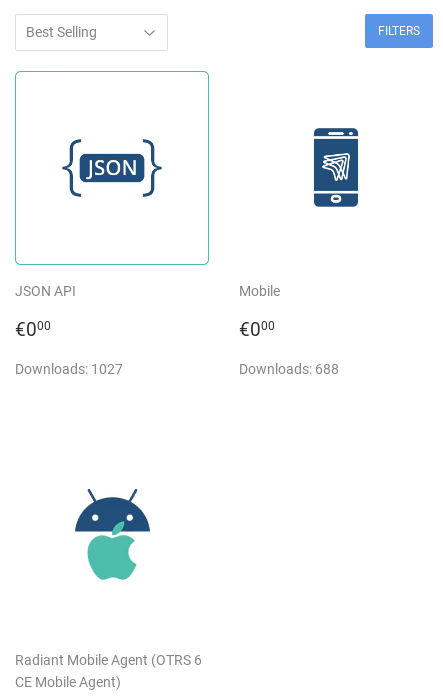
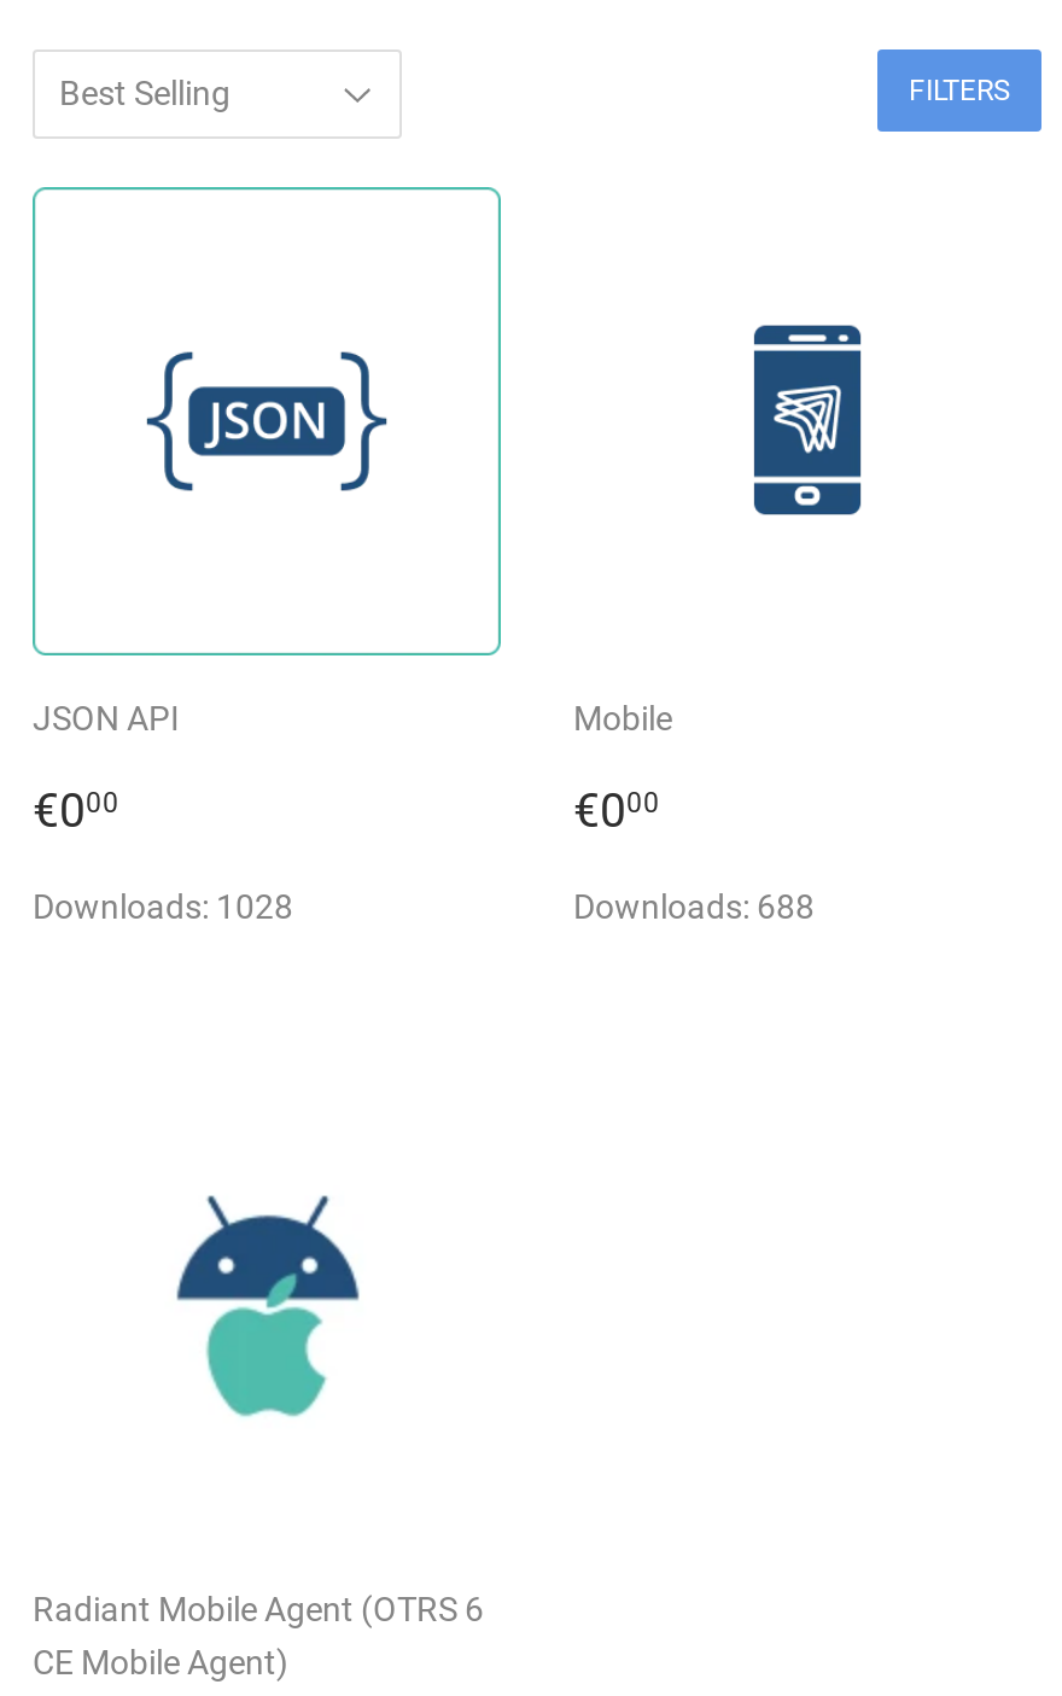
[15,361,123,377] Downloads: 1027 -> [33,888,293,926] Downloads: 1028

